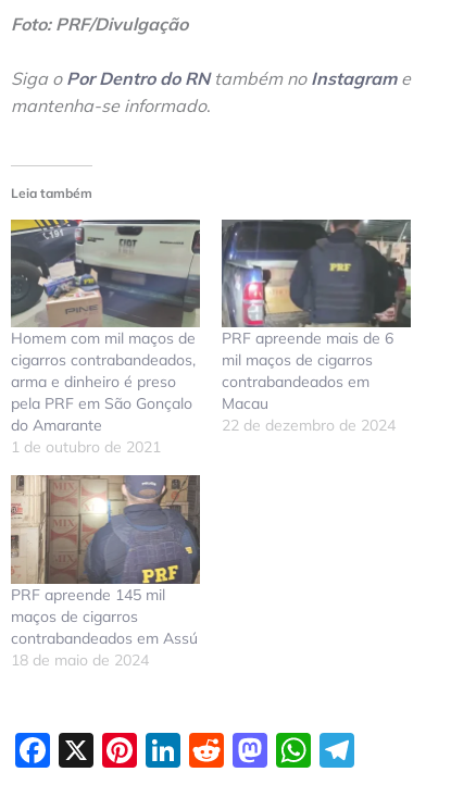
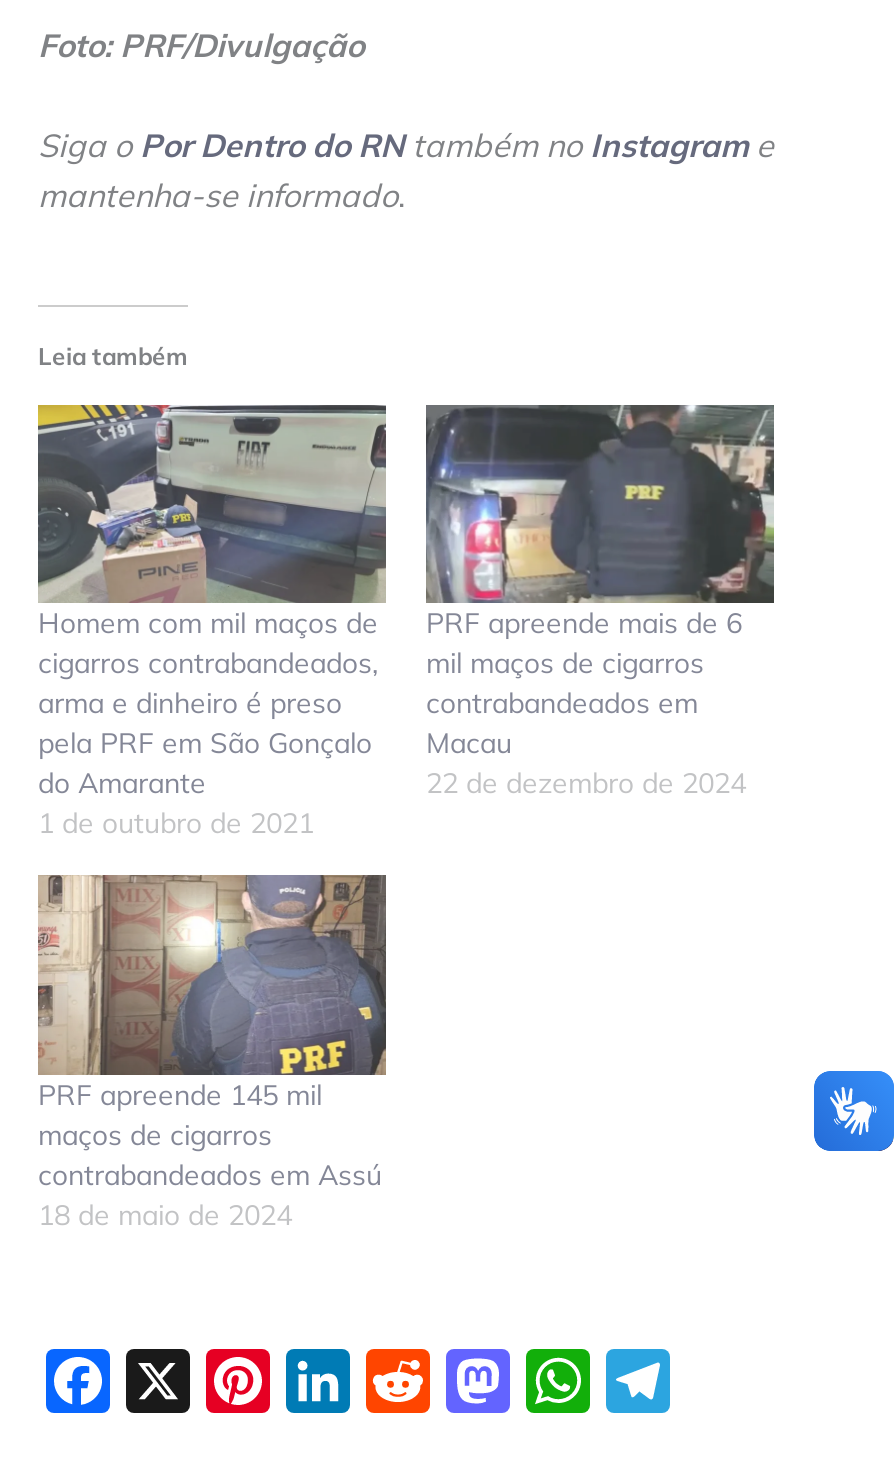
none -> [812,1069,888,1153] [image]

